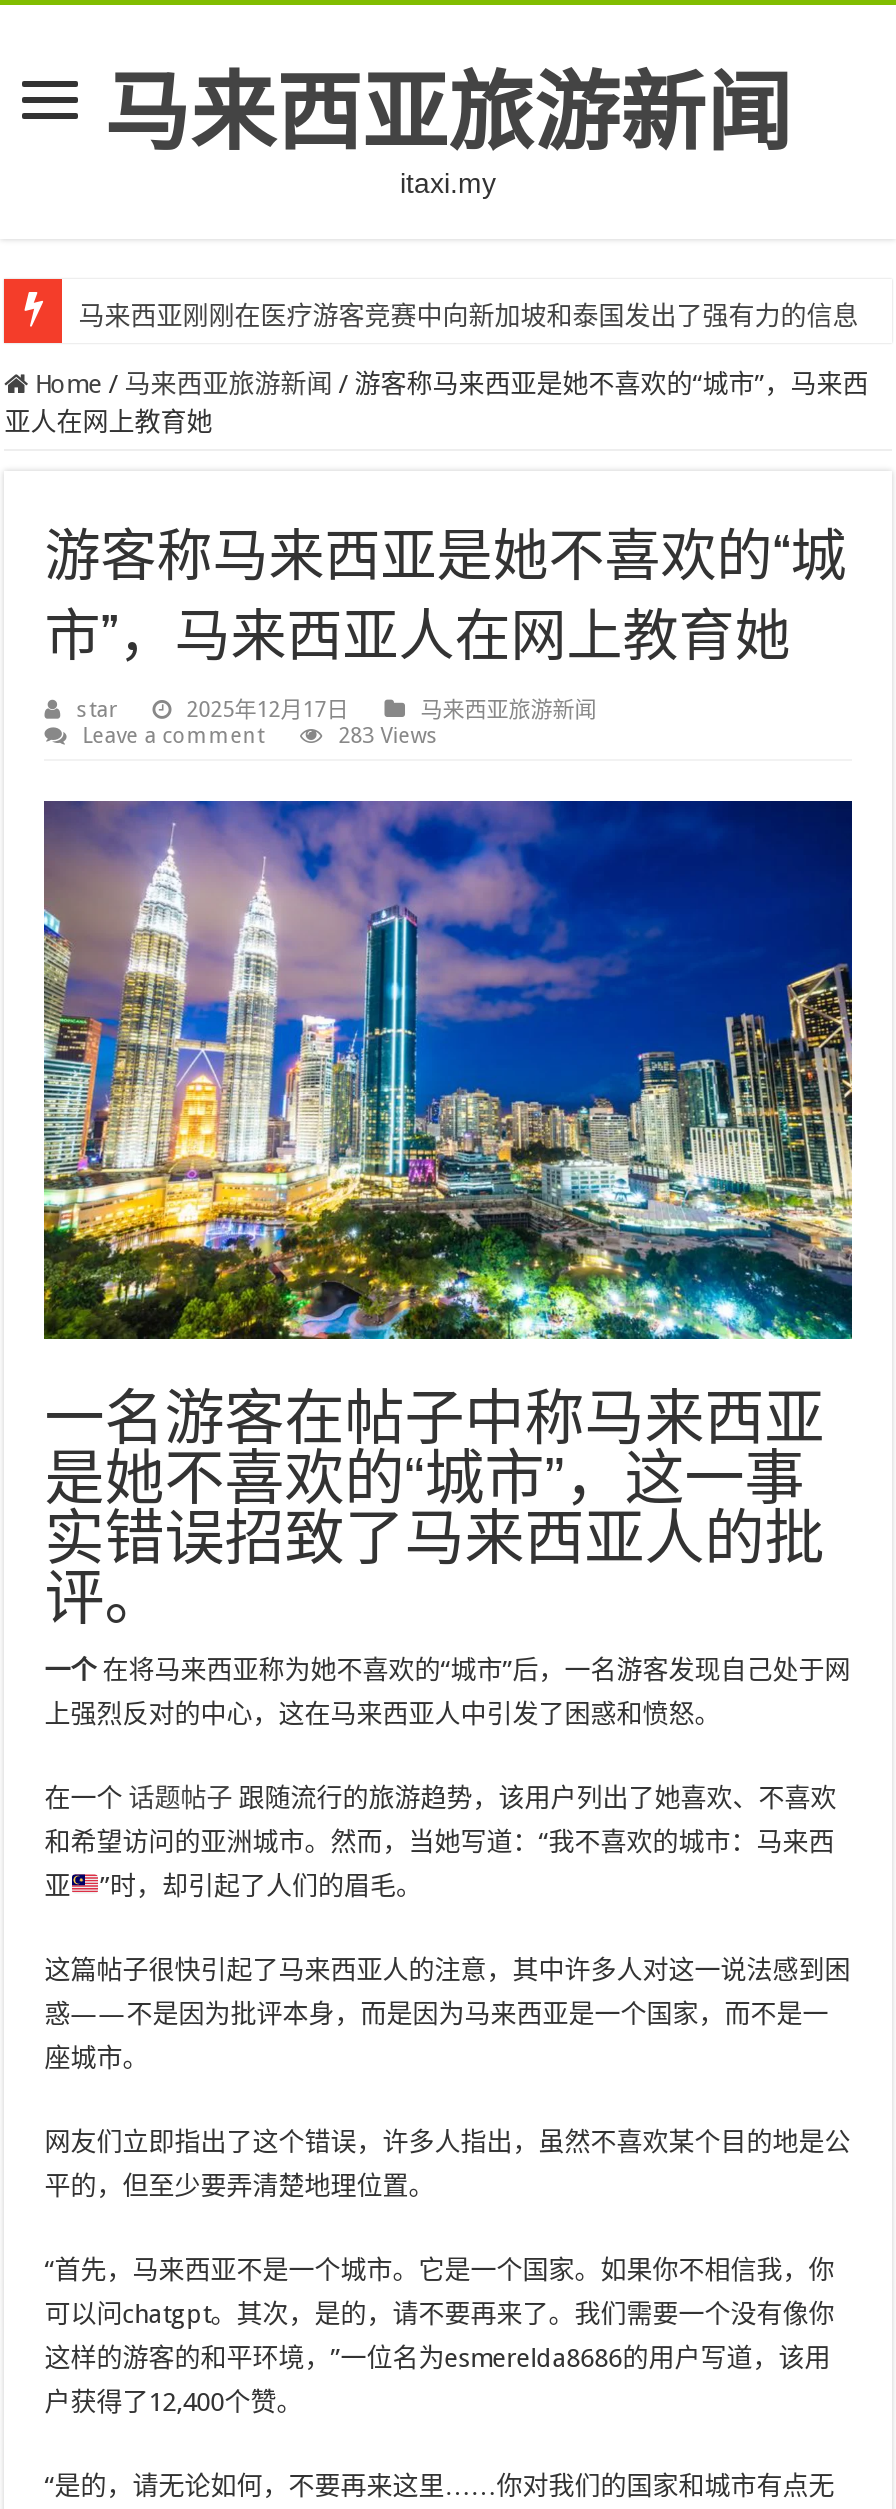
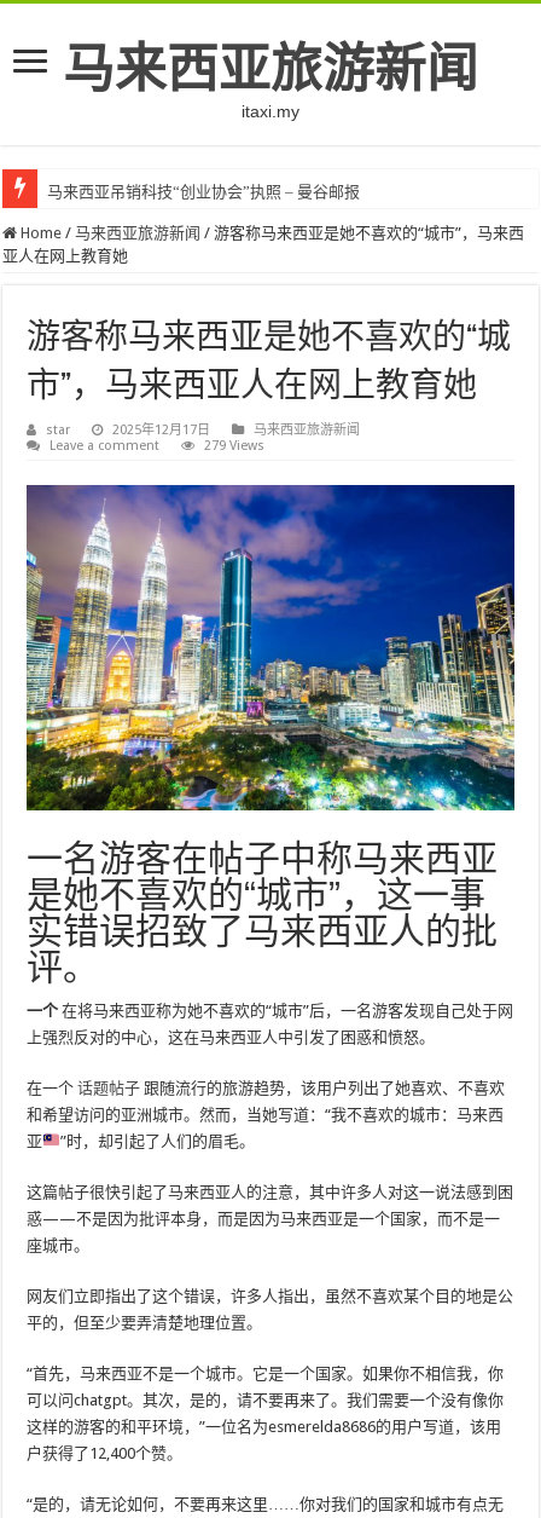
[78,301,858,331] 马来西亚刚刚在医疗游客竞赛中向新加坡和泰国发出了强有力的信息 -> [47,183,360,201] 马来西亚吊销科技“创业协会”执照 – 曼谷邮报
[338,723,438,749] 283 Views -> [204,438,265,454] 279 Views

